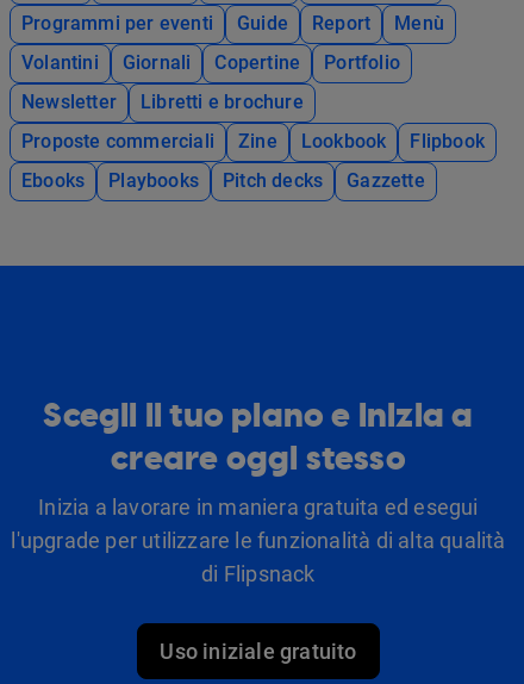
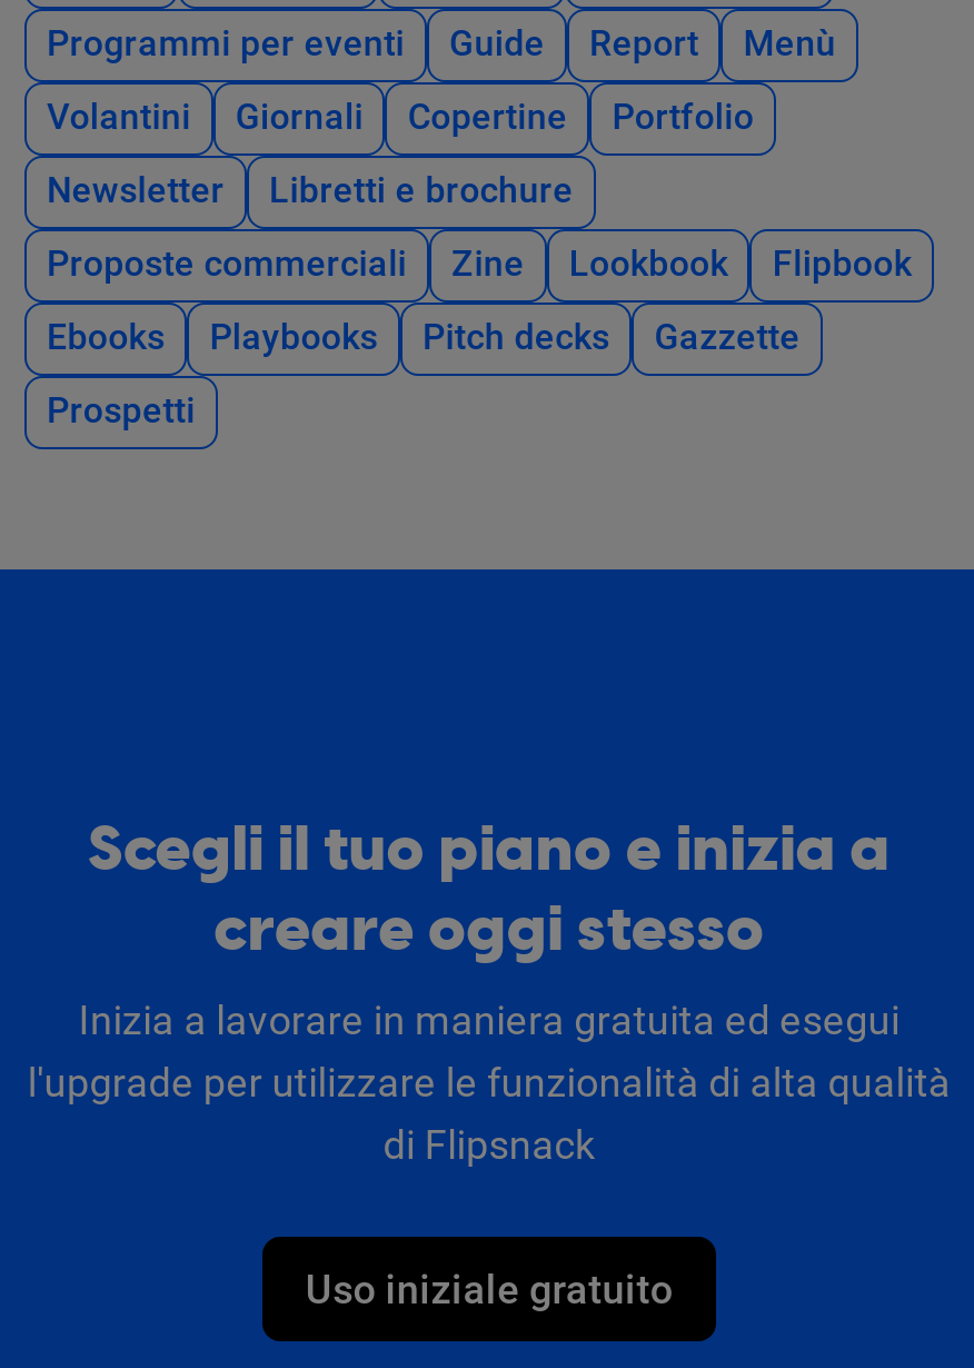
none -> [47,390,195,432] Prospetti

